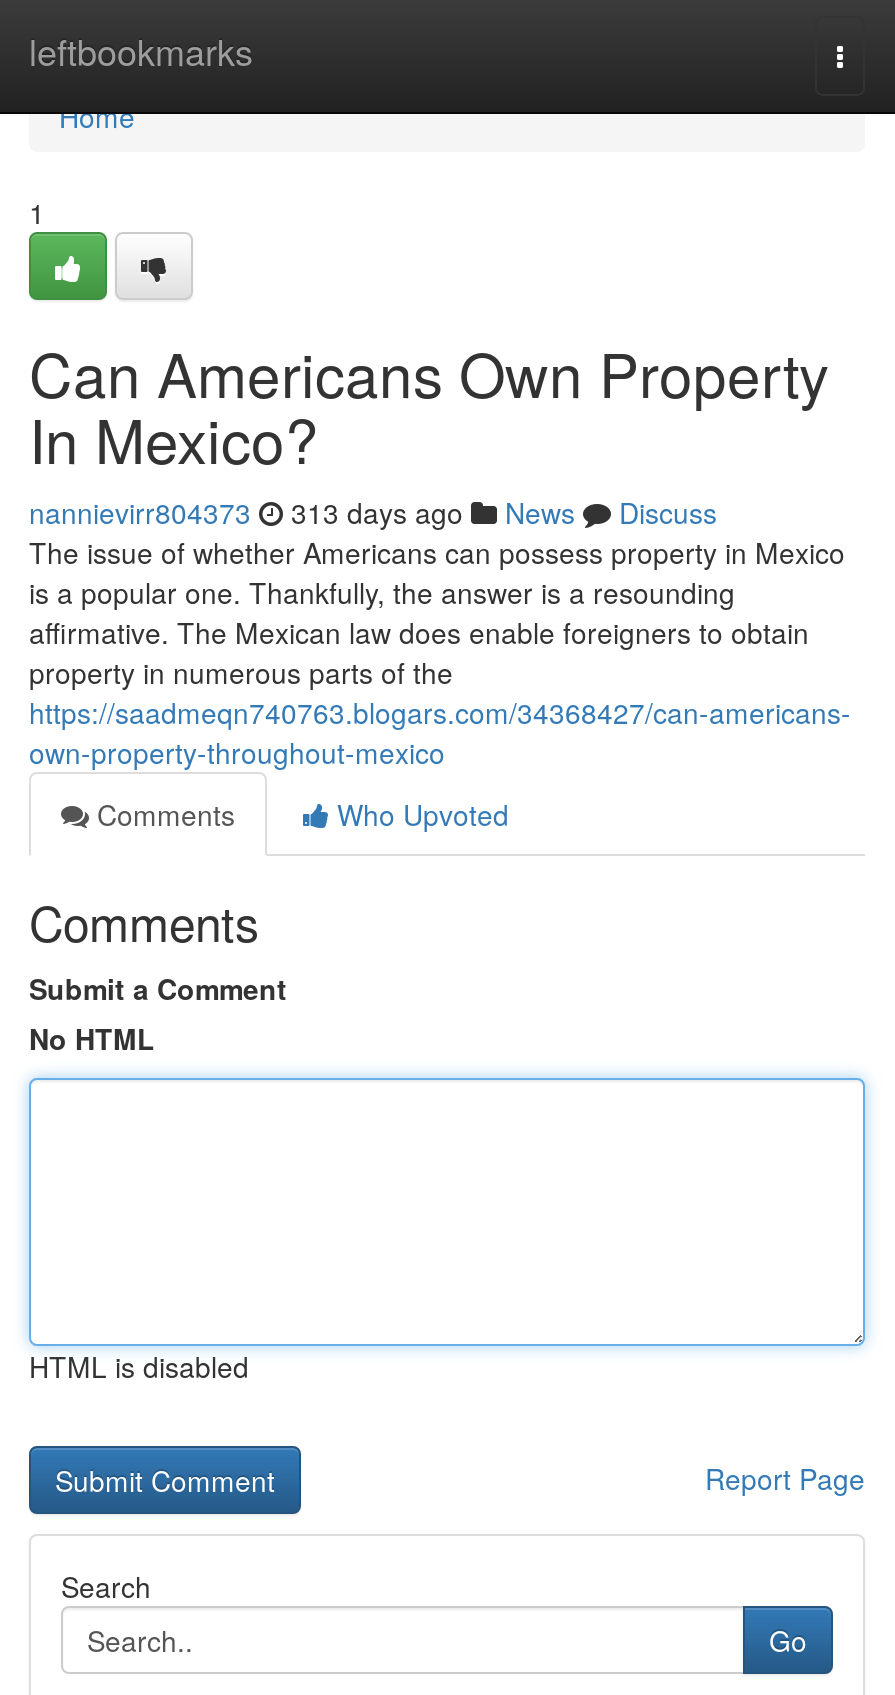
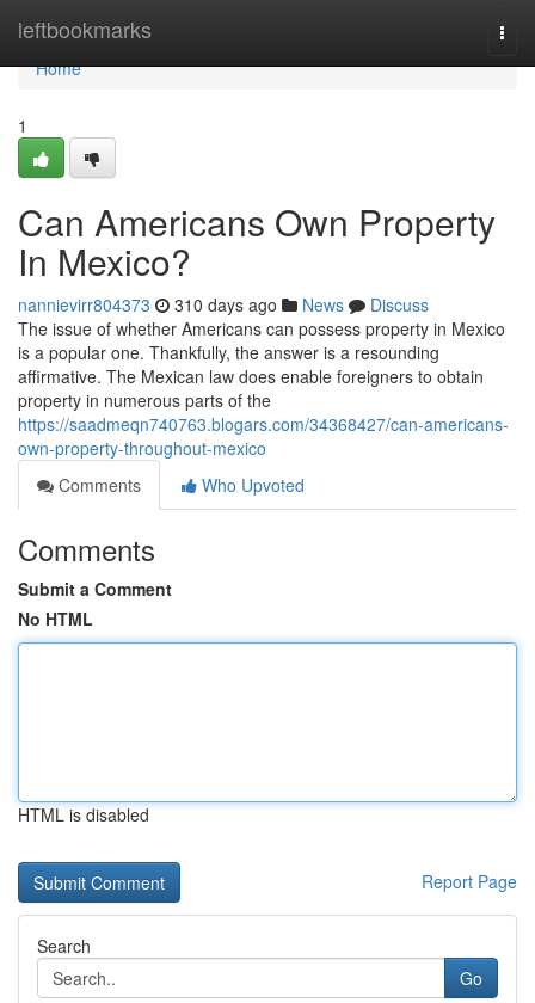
[29,492,717,532] nannievirr804373 313 days ago News Discuss -> [18,293,429,316] nannievirr804373 310 days ago News Discuss

